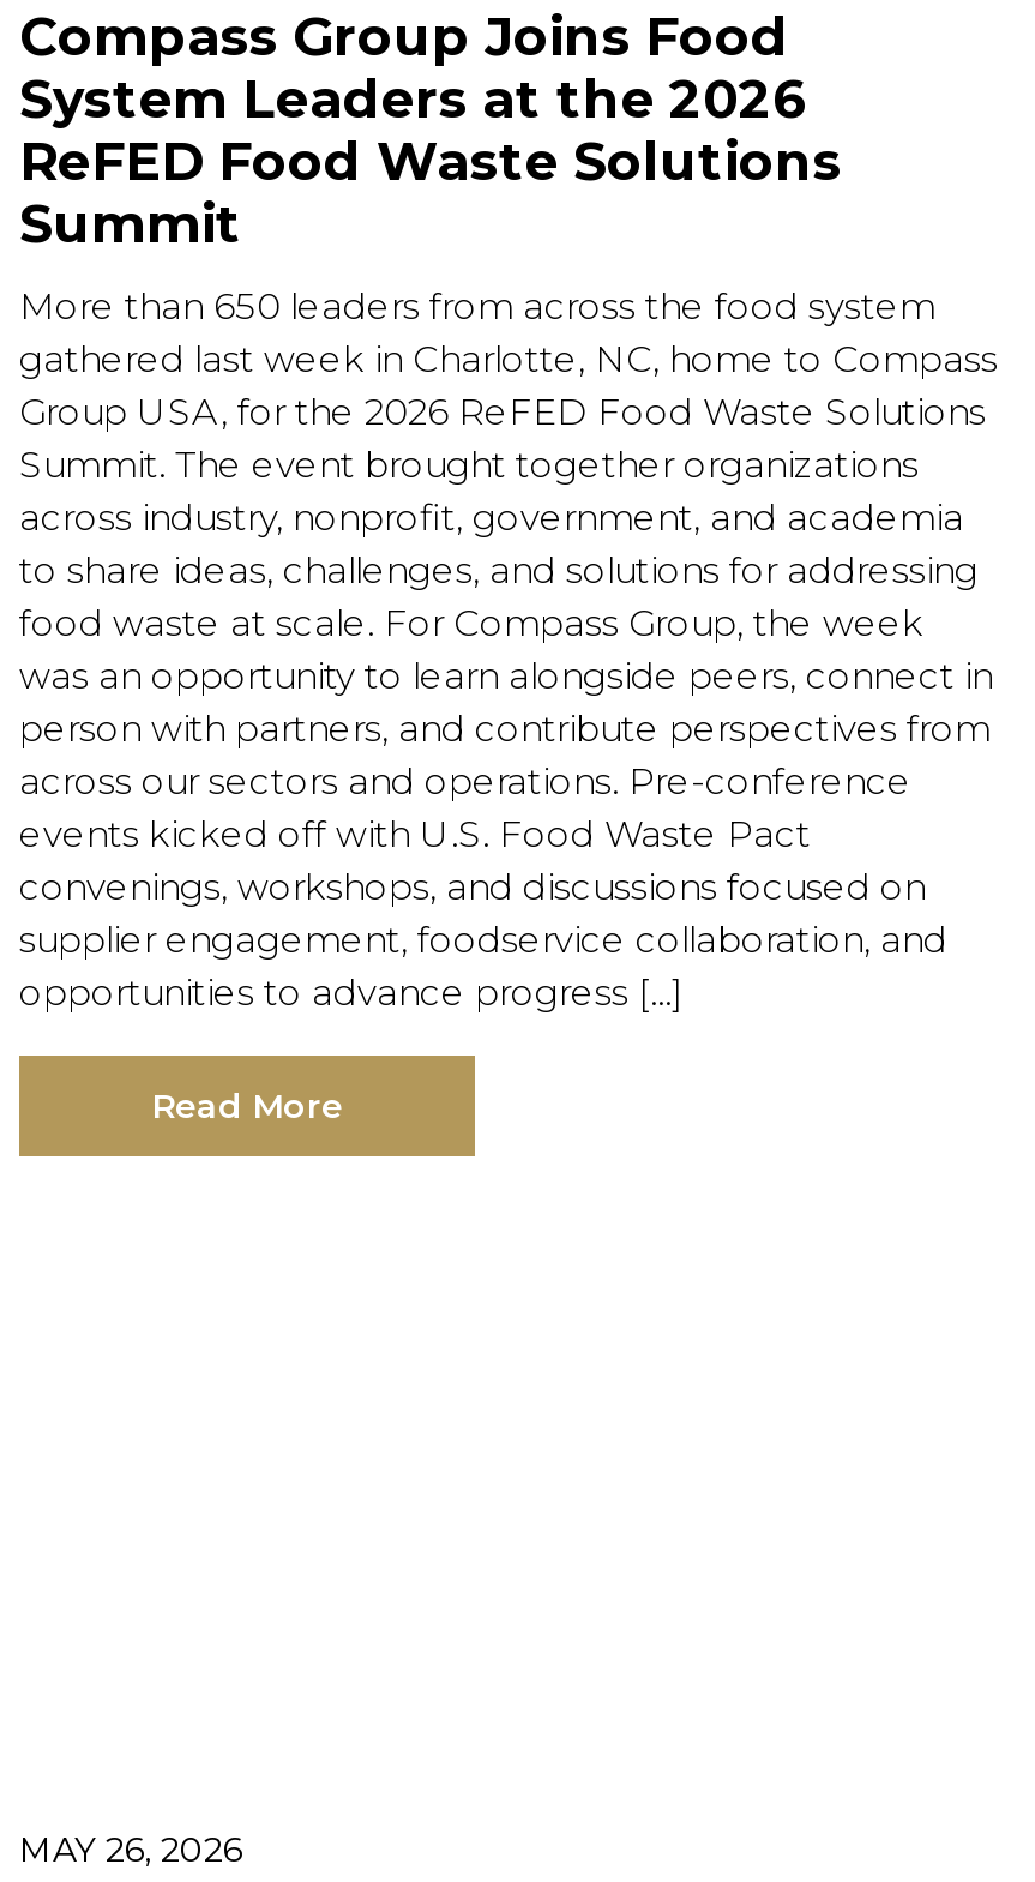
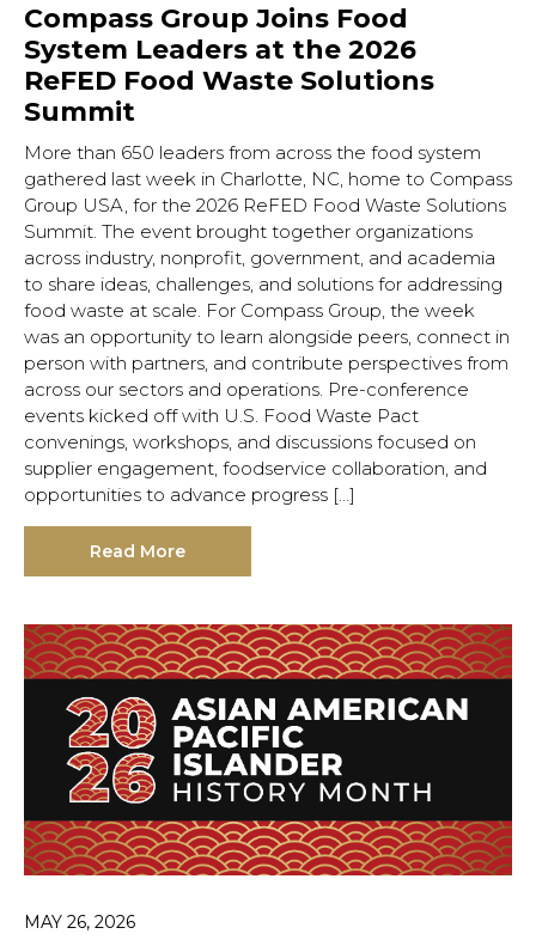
none -> [23,623,513,877] [image]

